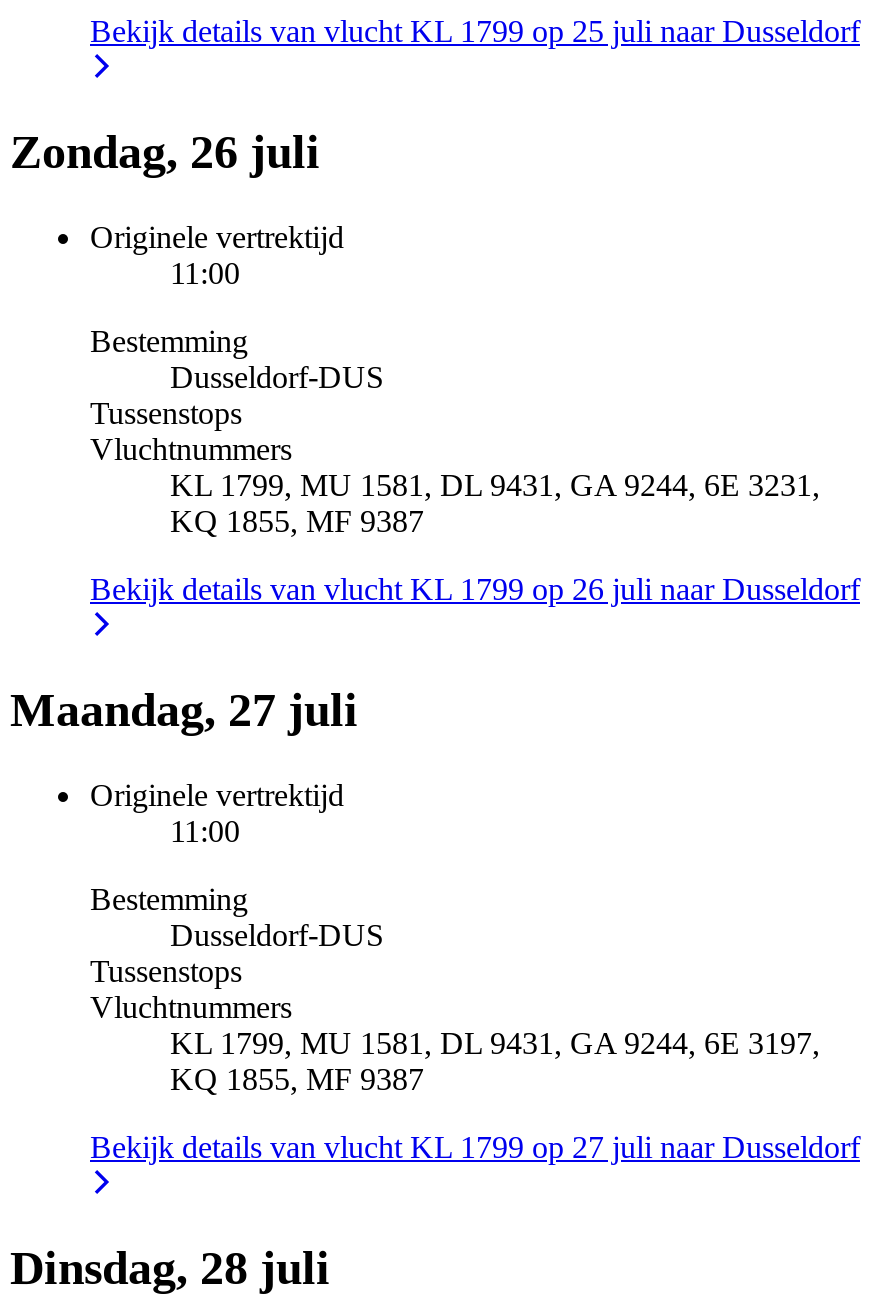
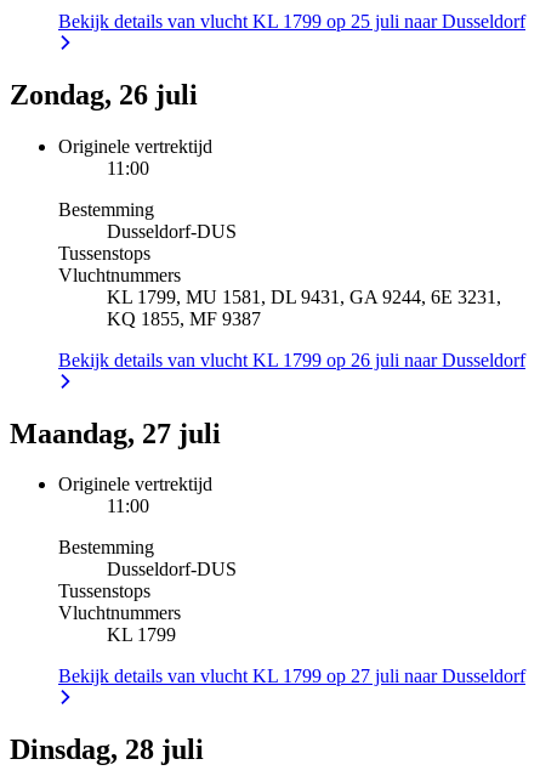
[170,1026,820,1096] KL 1799, MU 1581, DL 9431, GA 9244, 6E 3197, | KQ 1855, MF 9387 -> [107,625,176,645] KL 1799

